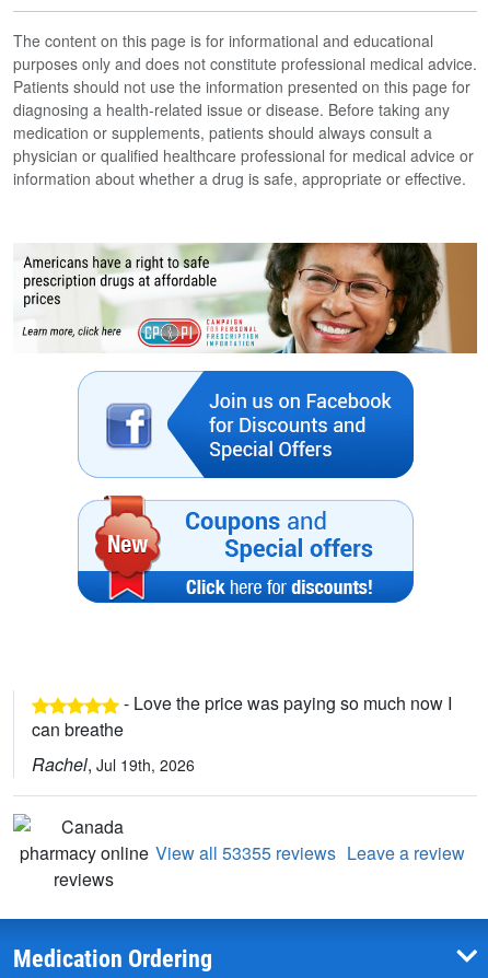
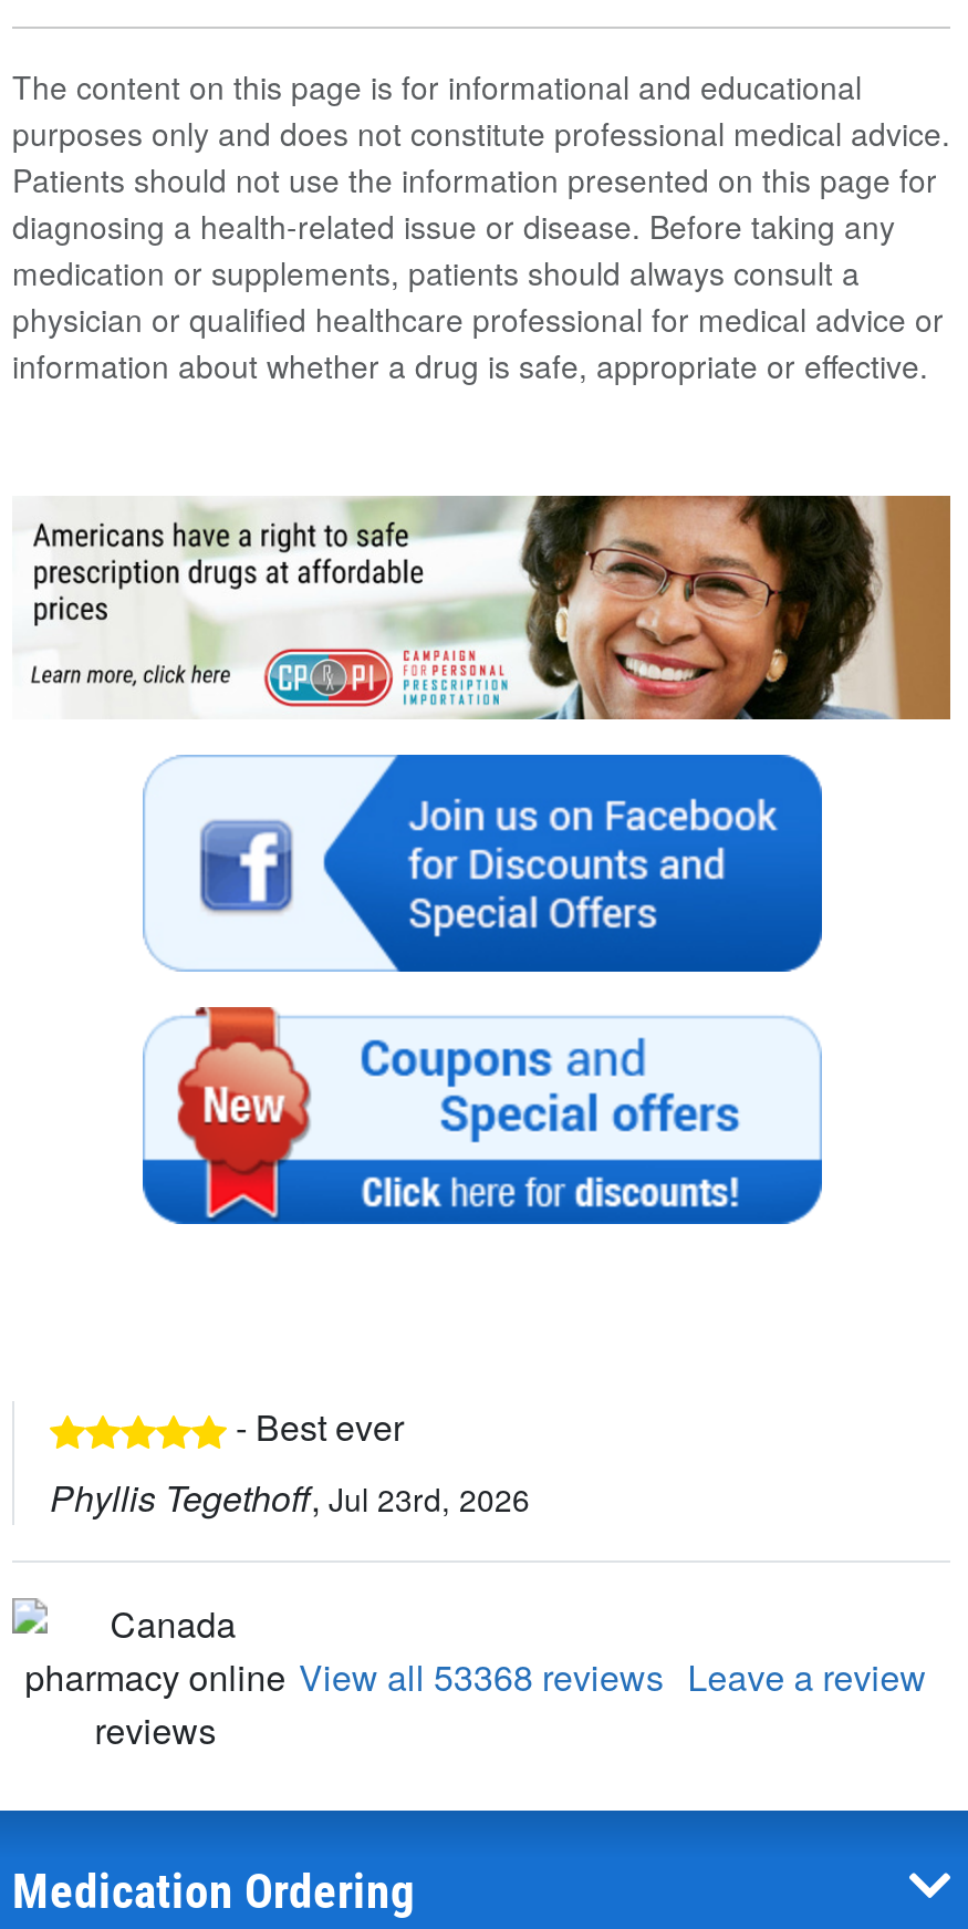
[32,691,452,777] - Love the price was paying so much now I | can breathe | Rachel, Jul 19th, 2026 -> [50,1402,530,1523] - Best ever | Phyllis Tegethoff, Jul 23rd, 2026
[155,840,465,866] View all 53355 reviews Leave a review -> [299,1652,926,1703] View all 53368 reviews Leave a review

